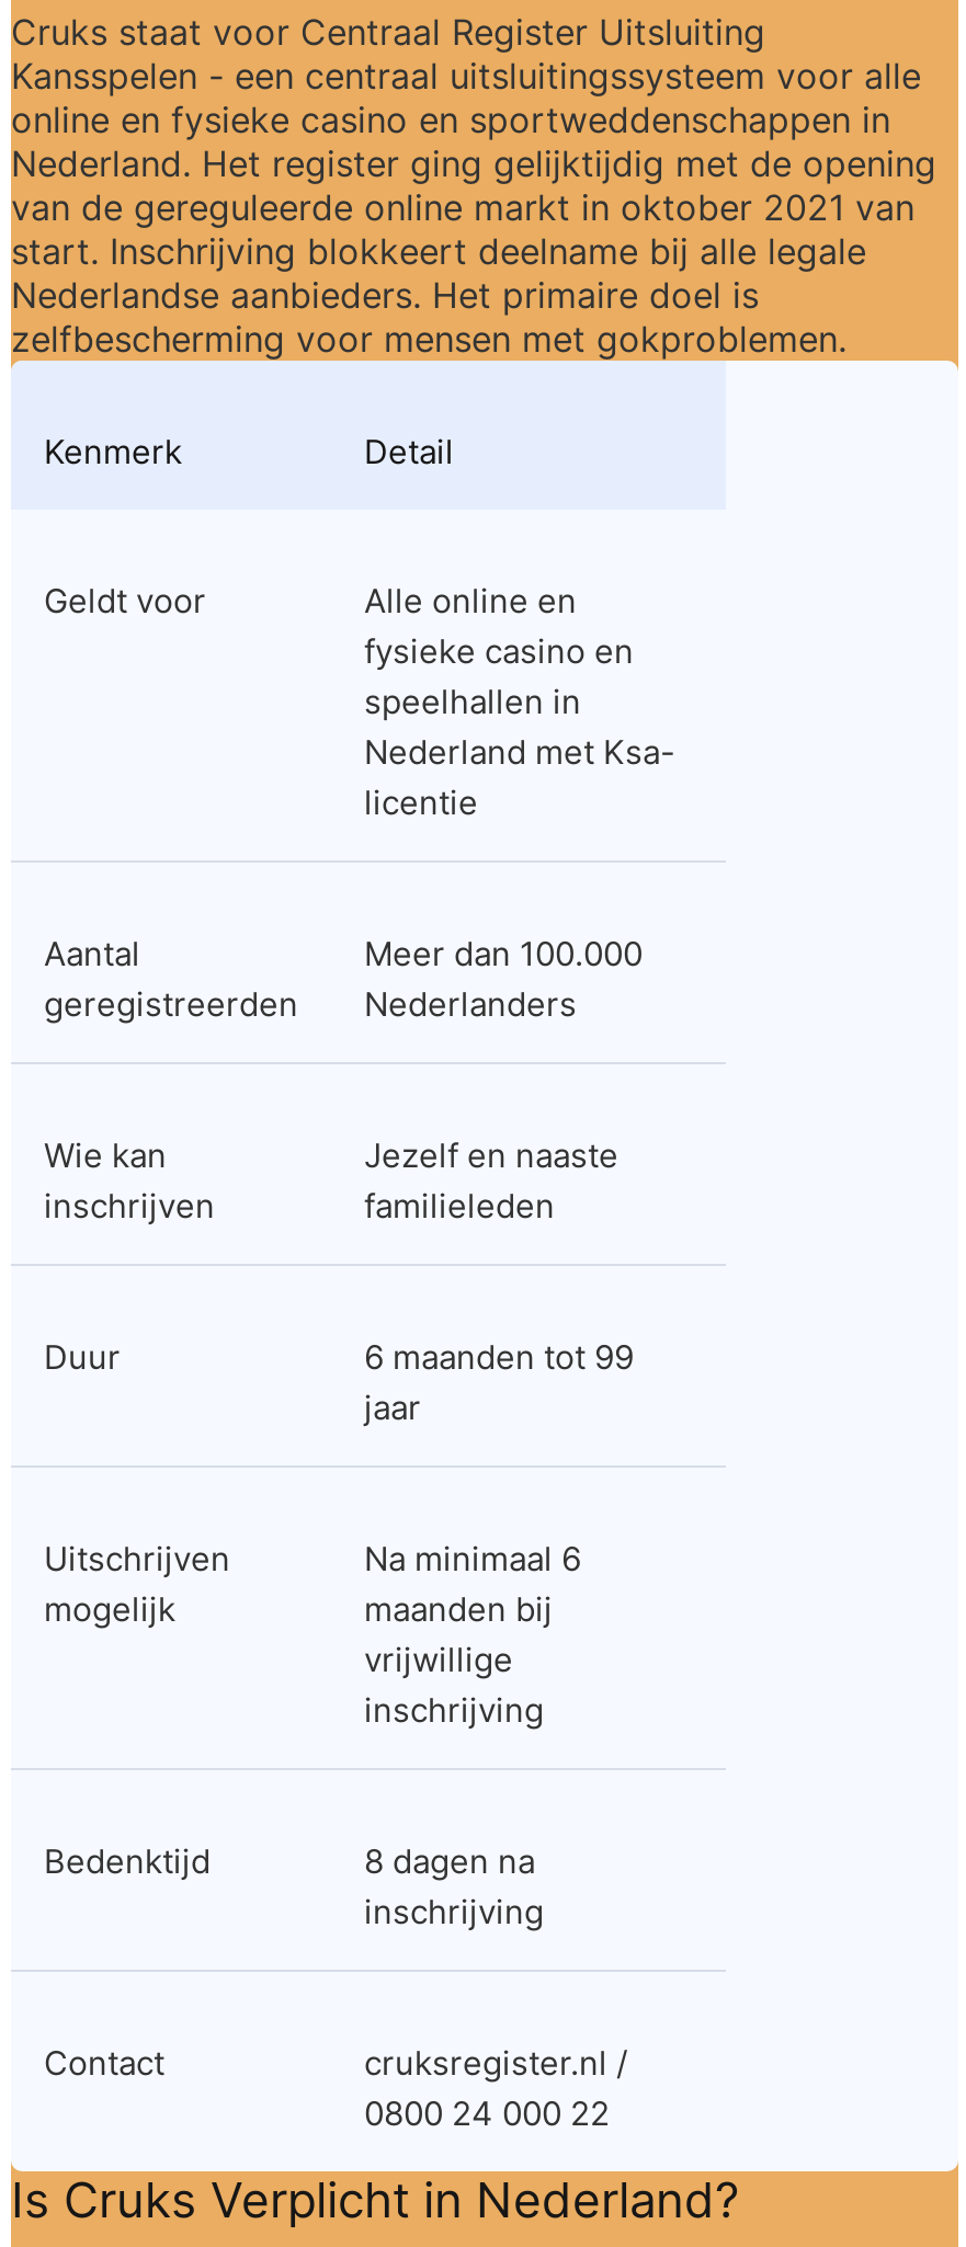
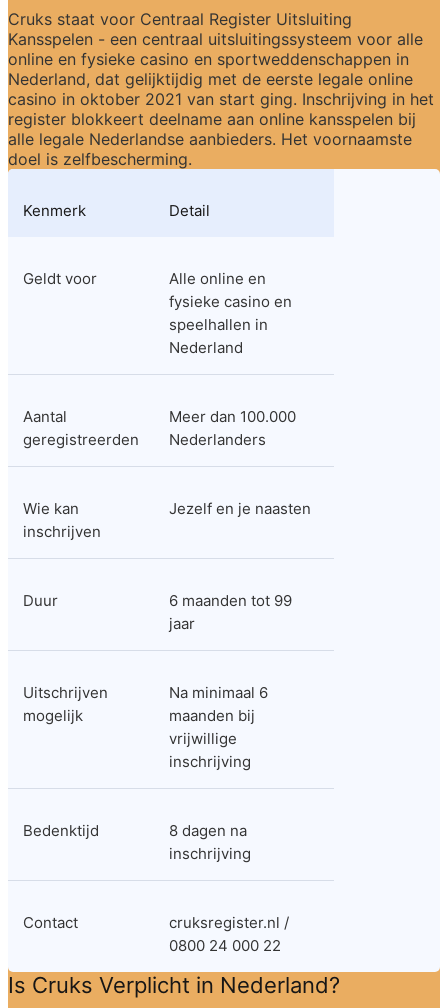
[11,141,936,361] Nederland. Het register ging gelijktijdig met de opening | van de gereguleerde online markt in oktober 2021 van | start. Inschrijving blokkeert deelname bij alle legale | Nederlandse aanbieders. Het primaire doel is | zelfbescherming voor mensen met gokproblemen. -> [8,69,434,169] Nederland, dat gelijktijdig met de eerste legale online | casino in oktober 2021 van start ging. Inschrijving in het | register blokkeert deelname aan online kansspelen bij | alle legale Nederlandse aanbieders. Het voornaamste | doel is zelfbescherming.
[364,731,675,823] Nederland met Ksa- | licentie -> [169,338,243,357] Nederland
[364,1134,618,1227] Jezelf en naaste | familieleden -> [169,499,311,518] Jezelf en je naasten

